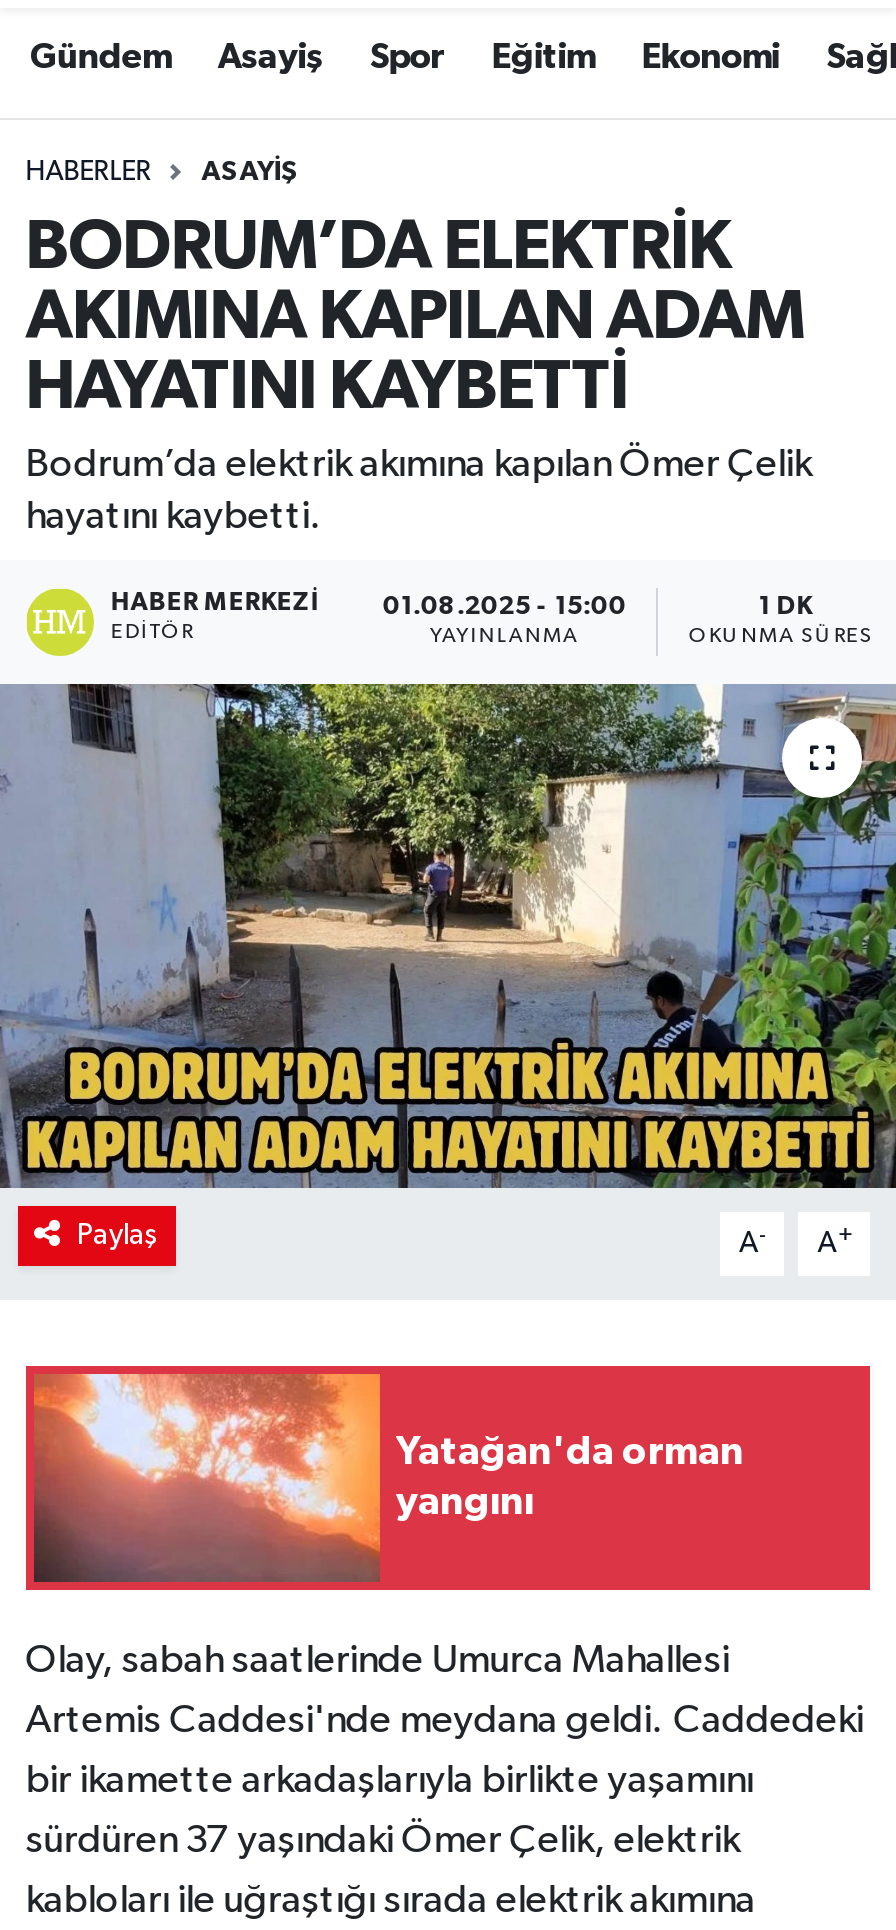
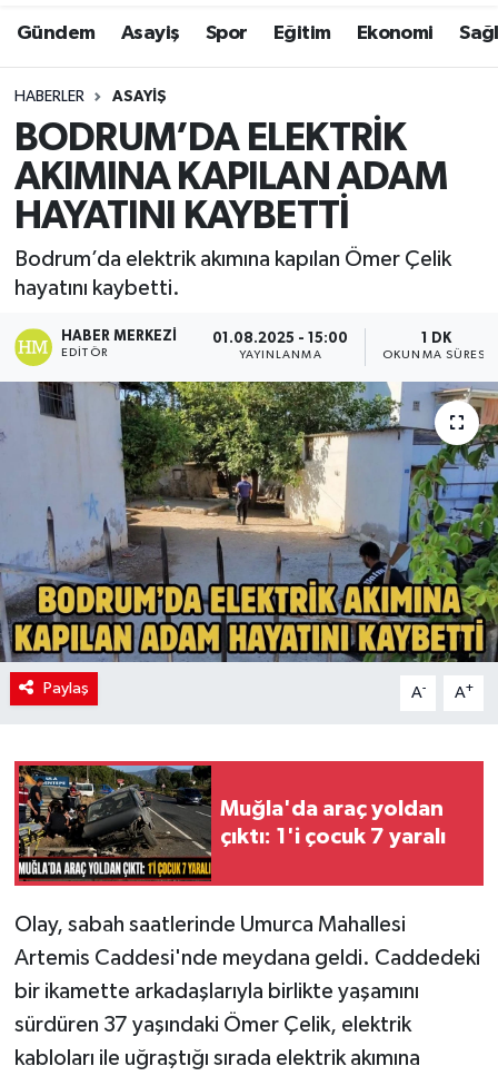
[32,1372,744,1582] [image] | Yatağan'da orman | yangını -> [18,764,446,881] [image] | Muğla'da araç yoldan | çıktı: 1'i çocuk 7 yaralı

